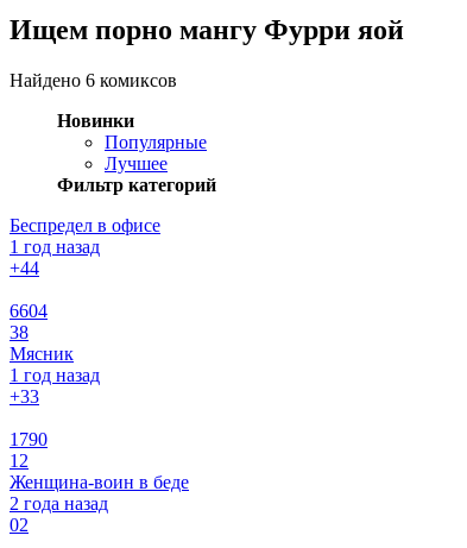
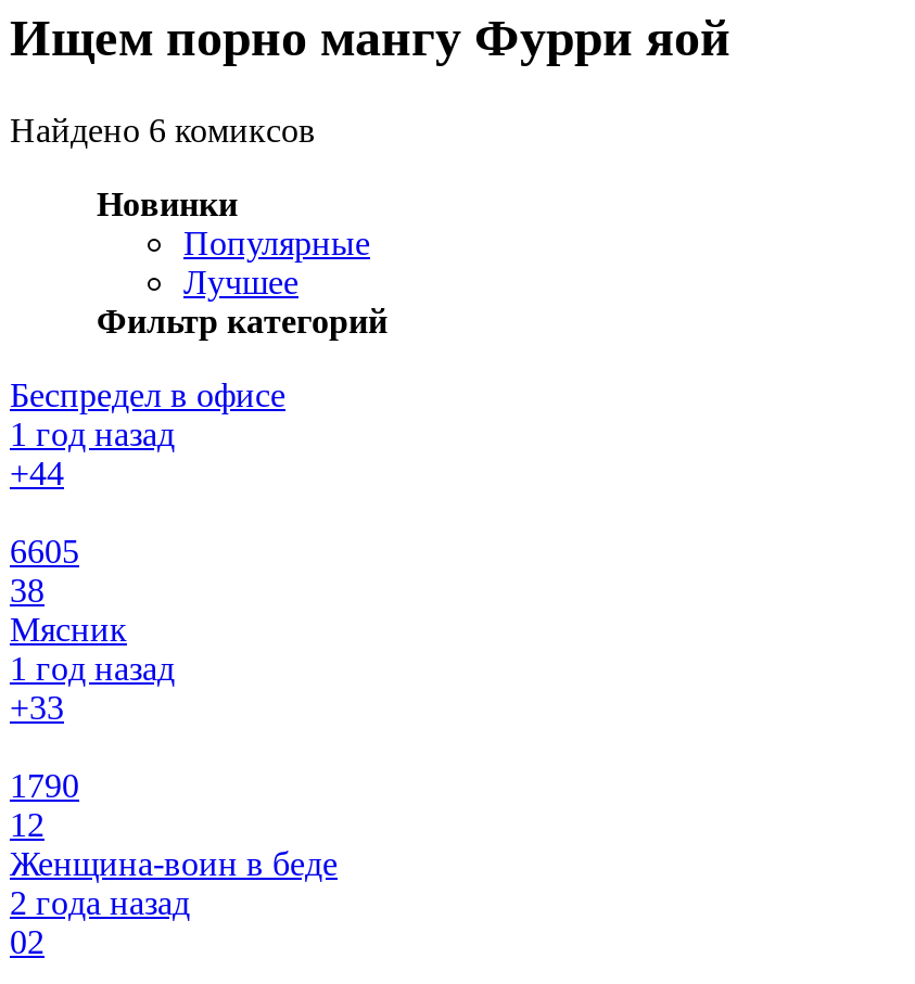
[10,301,48,321] 6604 -> [10,533,79,570] 6605

